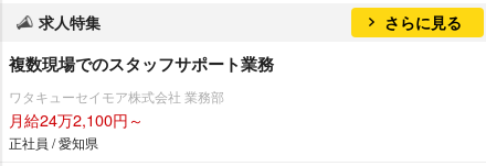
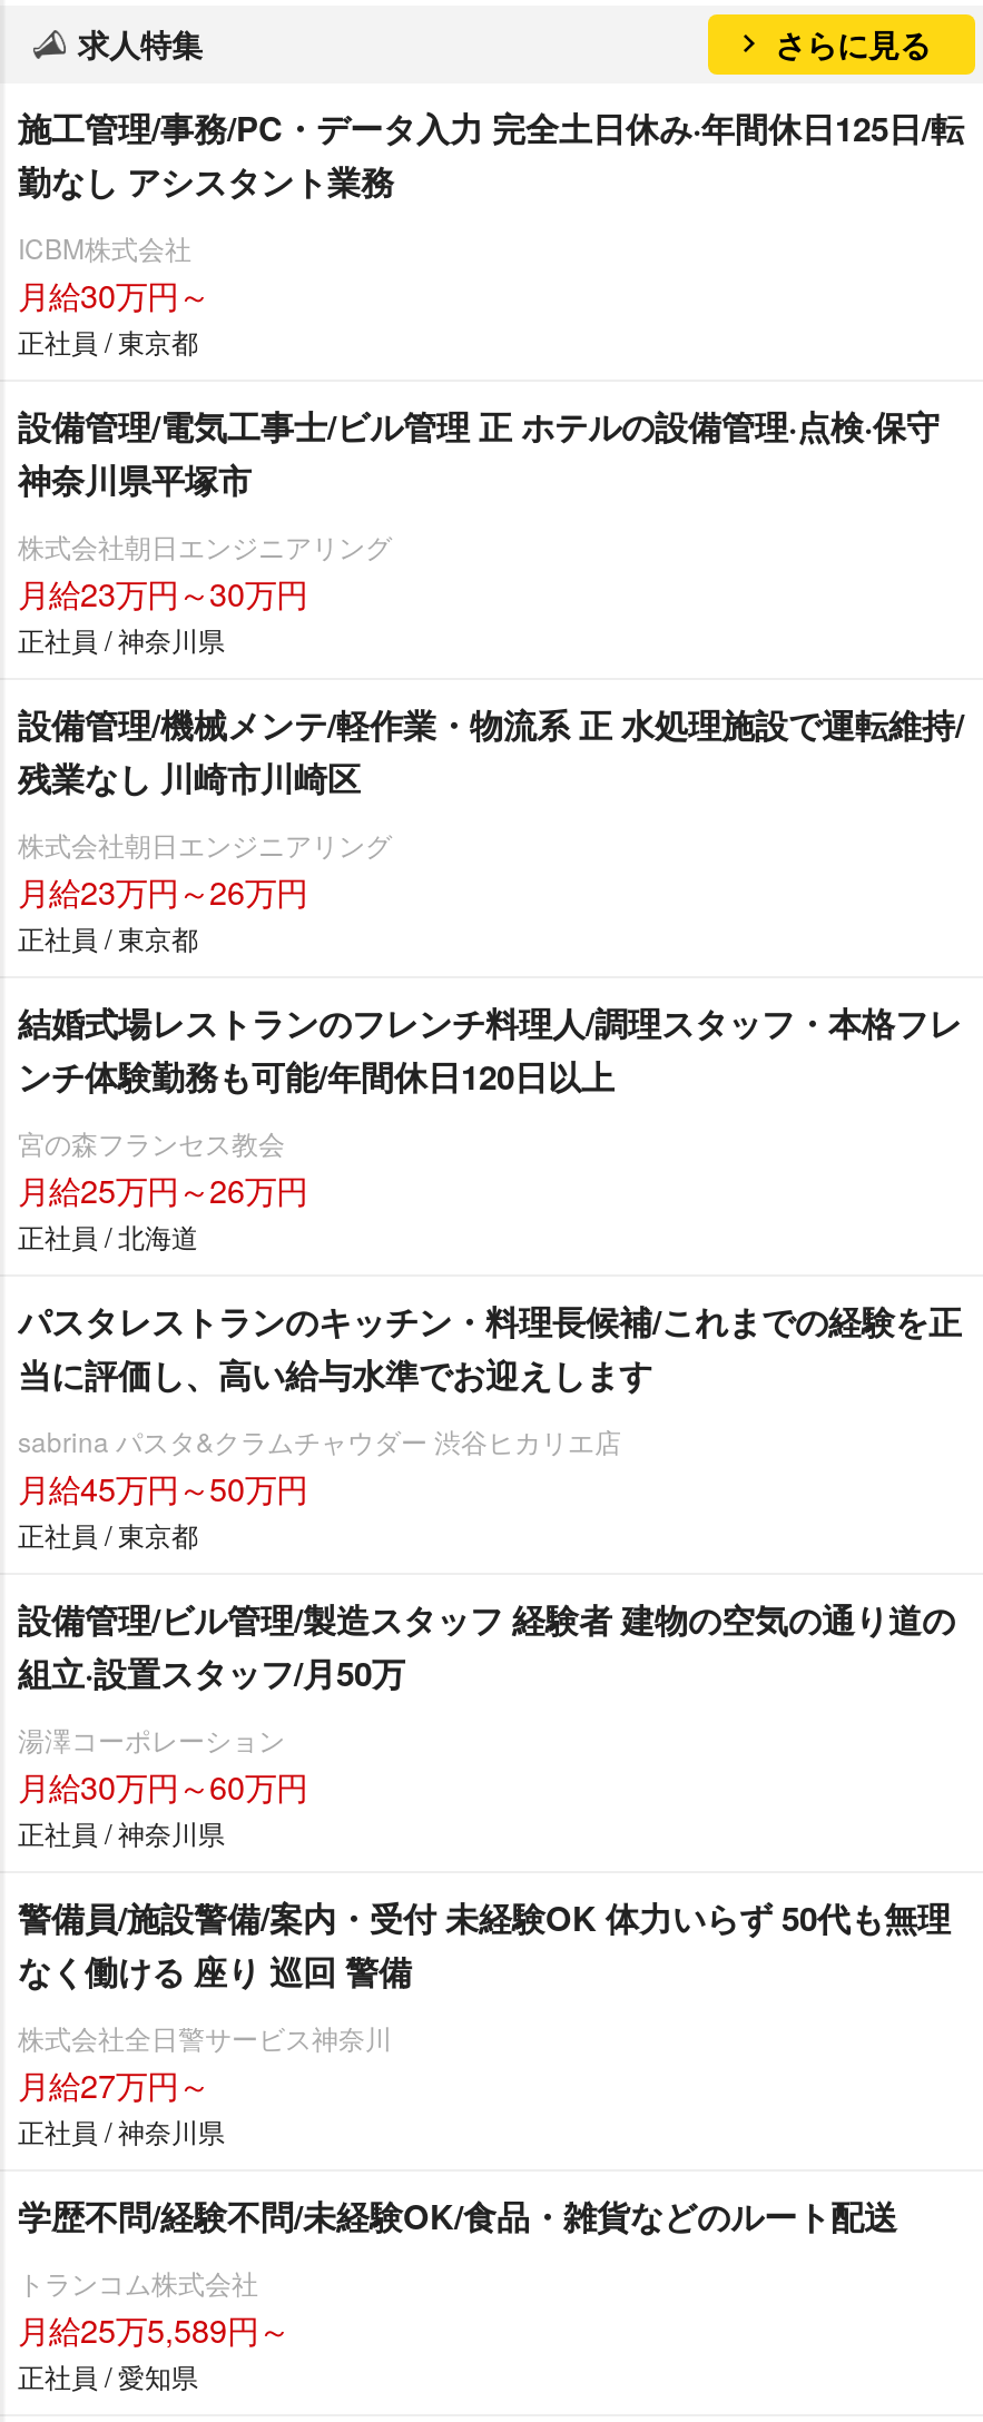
[9,52,274,131] 複数現場でのスタッフサポート業務 | ワタキューセイモア株式会社 業務部 | 月給24万2,100円～ -> [18,104,964,2353] 施工管理/事務/PC・データ入力 完全土日休み·年間休日125日/転 | 勤なし アシスタント業務 | ICBM株式会社 | 月給30万円～ | 正社員 / 東京都 | 設備管理/電気工事士/ビル管理 正 ホテルの設備管理·点検·保守 | 神奈川県平塚市 | 株式会社朝日エンジニアリング | 月給23万円～30万円 | 正社員 / 神奈川県 | 設備管理/機械メンテ/軽作業・物流系 正 水処理施設で運転維持/ | 残業なし 川崎市川崎区 | 株式会社朝日エンジニアリング | 月給23万円～26万円 | 正社員 / 東京都 | 結婚式場レストランのフレンチ料理人/調理スタッフ・本格フレ | ンチ体験勤務も可能/年間休日120日以上 | 宮の森フランセス教会 | 月給25万円～26万円 | 正社員 / 北海道 | パスタレストランのキッチン・料理長候補/これまでの経験を正 | 当に評価し、高い給与水準でお迎えします | sabrina パスタ&クラムチャウダー 渋谷ヒカリエ店 | 月給45万円～50万円 | 正社員 / 東京都 | 設備管理/ビル管理/製造スタッフ 経験者 建物の空気の通り道の | 組立·設置スタッフ/月50万 | 湯澤コーポレーション | 月給30万円～60万円 | 正社員 / 神奈川県 | 警備員/施設警備/案内・受付 未経験OK 体力いらず 50代も無理 | なく働ける 座り 巡回 警備 | 株式会社全日警サービス神奈川 | 月給27万円～ | 正社員 / 神奈川県 | 学歴不問/経験不問/未経験OK/食品・雑貨などのルート配送 | トランコム株式会社 | 月給25万5,589円～

